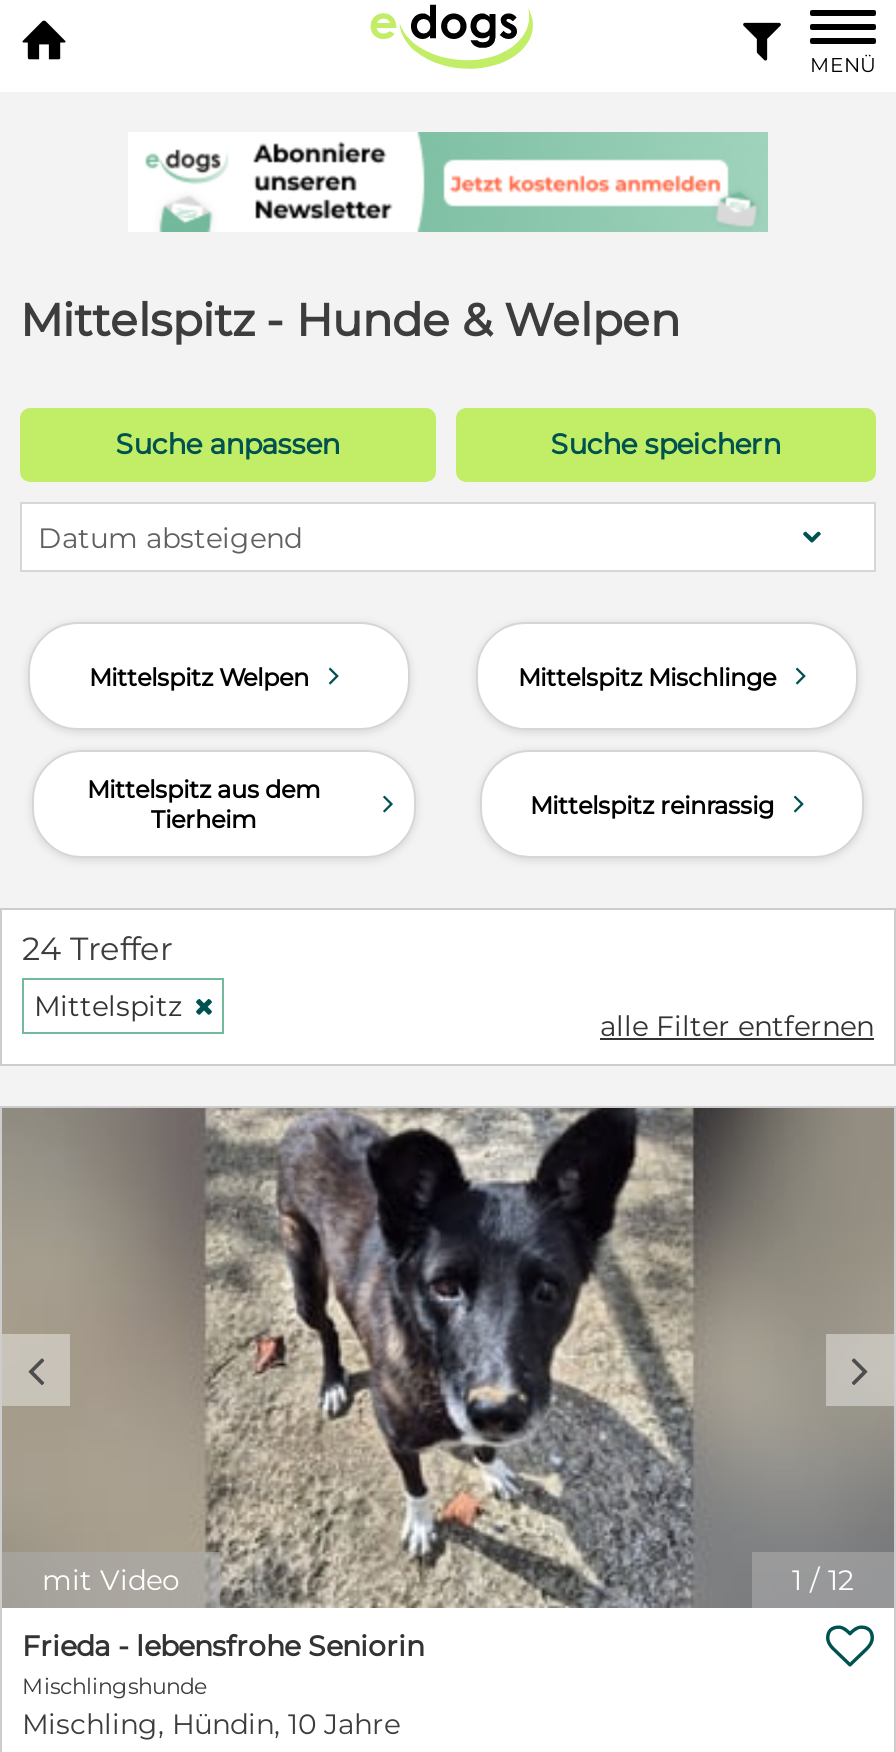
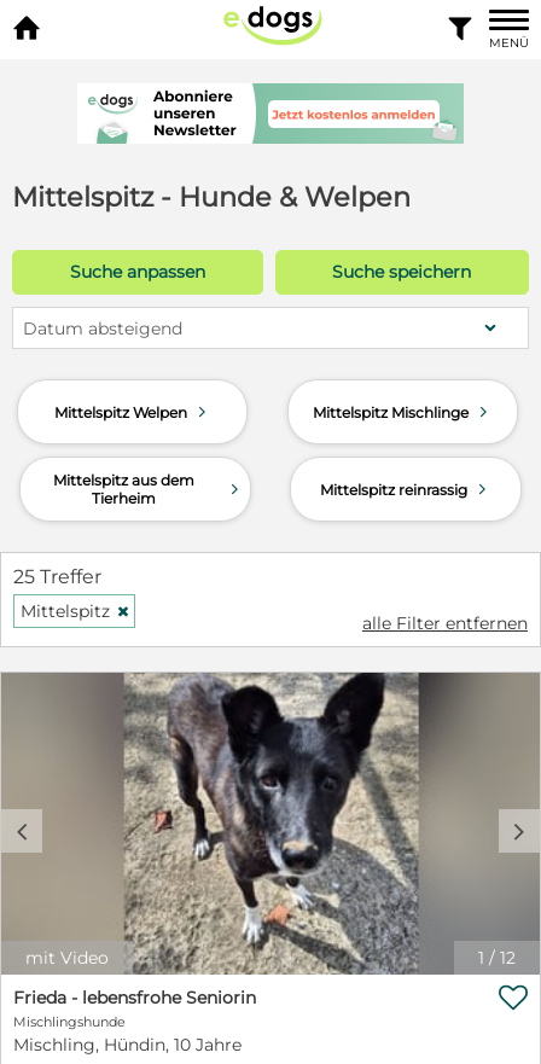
[22,930,172,968] 24 Treffer -> [13,565,101,588] 25 Treffer

